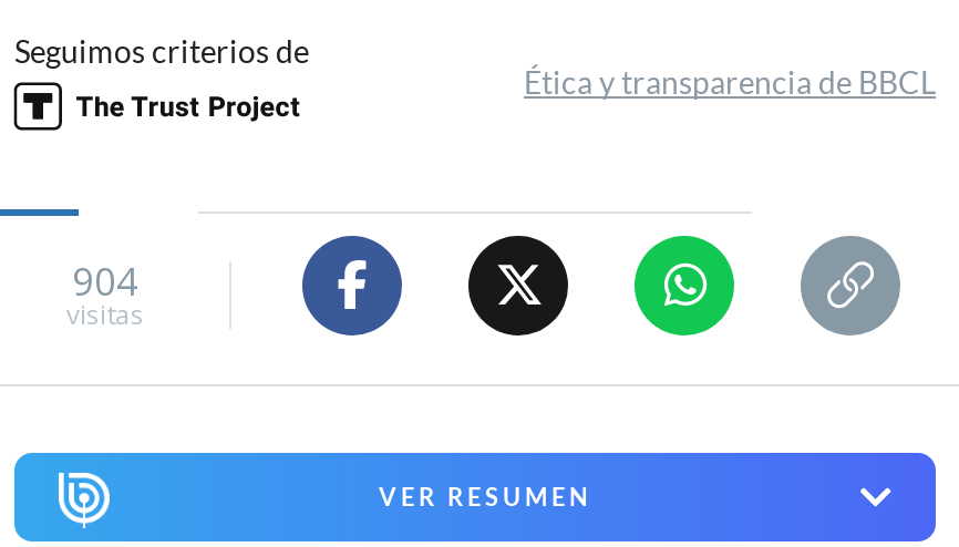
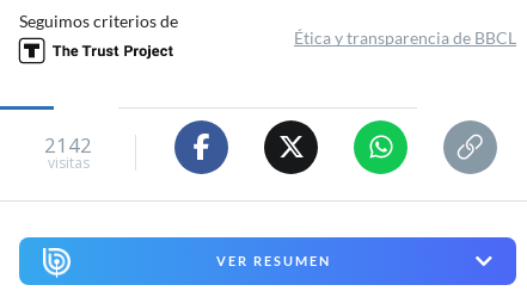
[72,256,138,307] 904 -> [44,131,92,159] 2142

